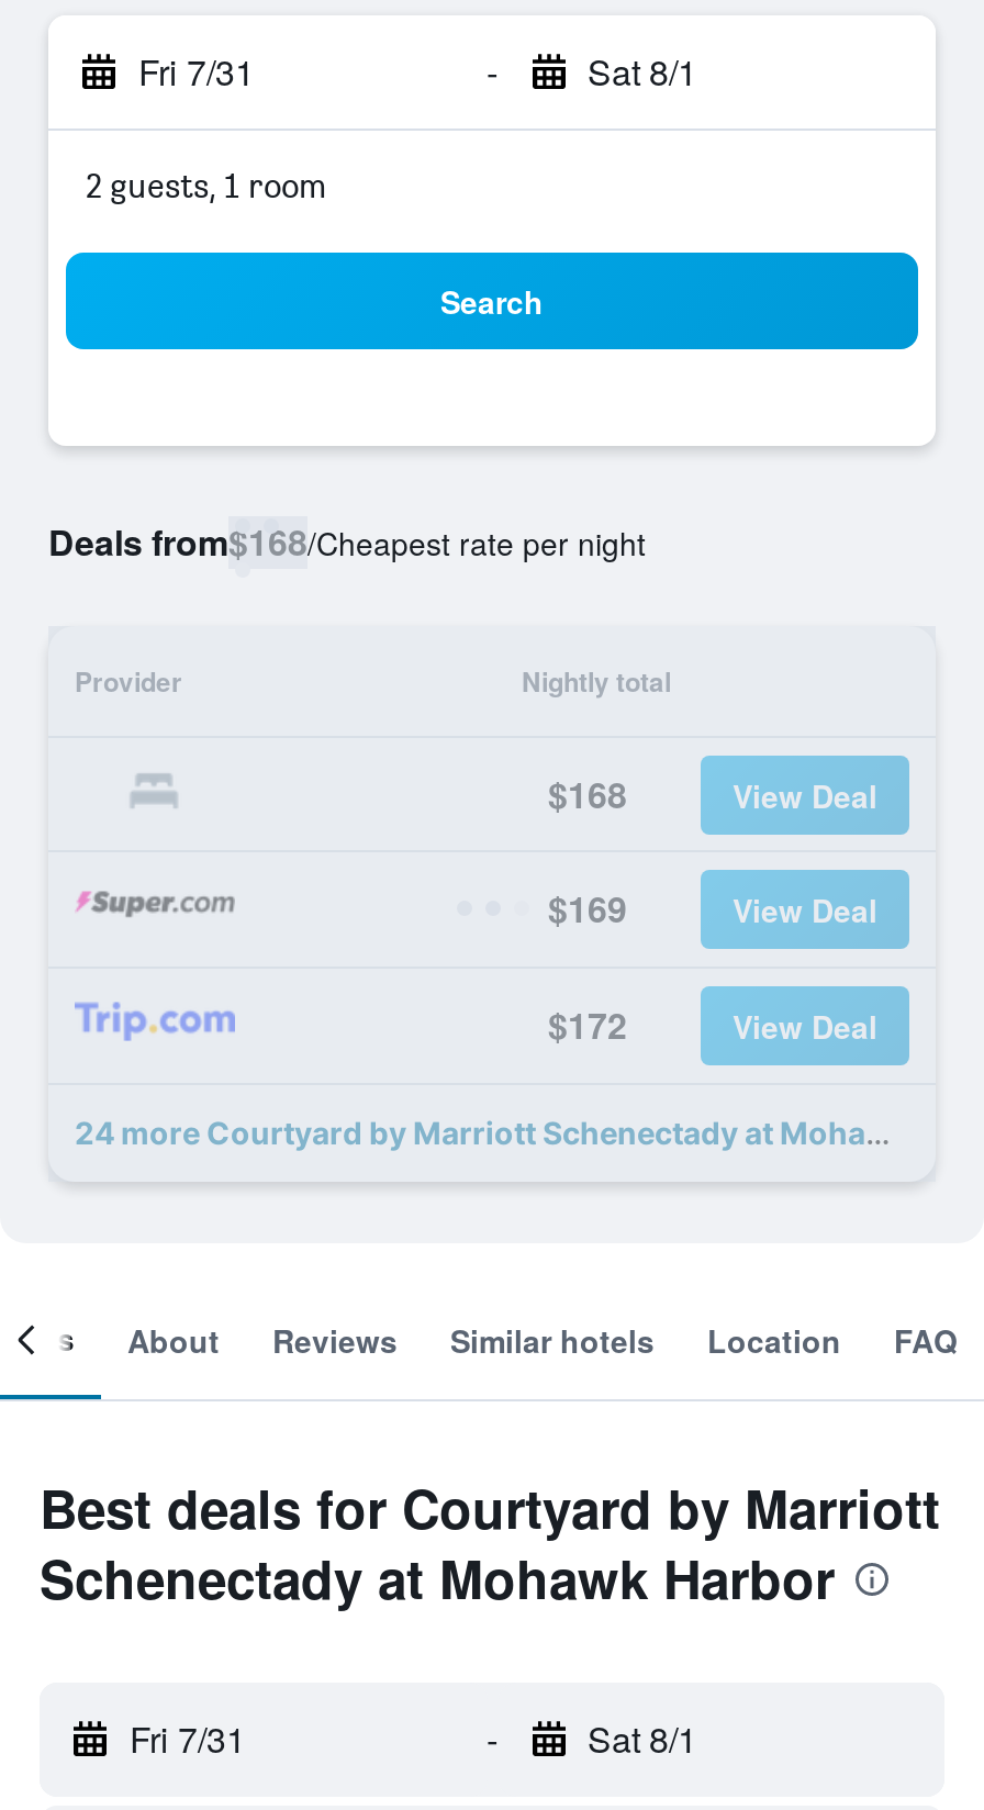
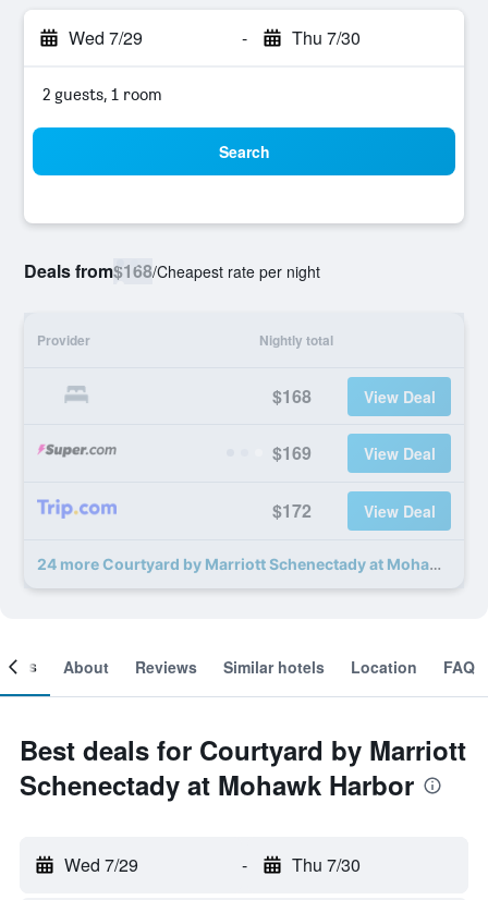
[138,46,255,97] Fri 7/31 -> [69,25,143,50] Wed 7/29
[588,46,697,97] Sat 8/1 -> [291,25,360,50] Thu 7/30
[130,1713,246,1764] Fri 7/31 -> [64,852,138,877] Wed 7/29
[588,1713,697,1764] Sat 8/1 -> [291,852,360,877] Thu 7/30

